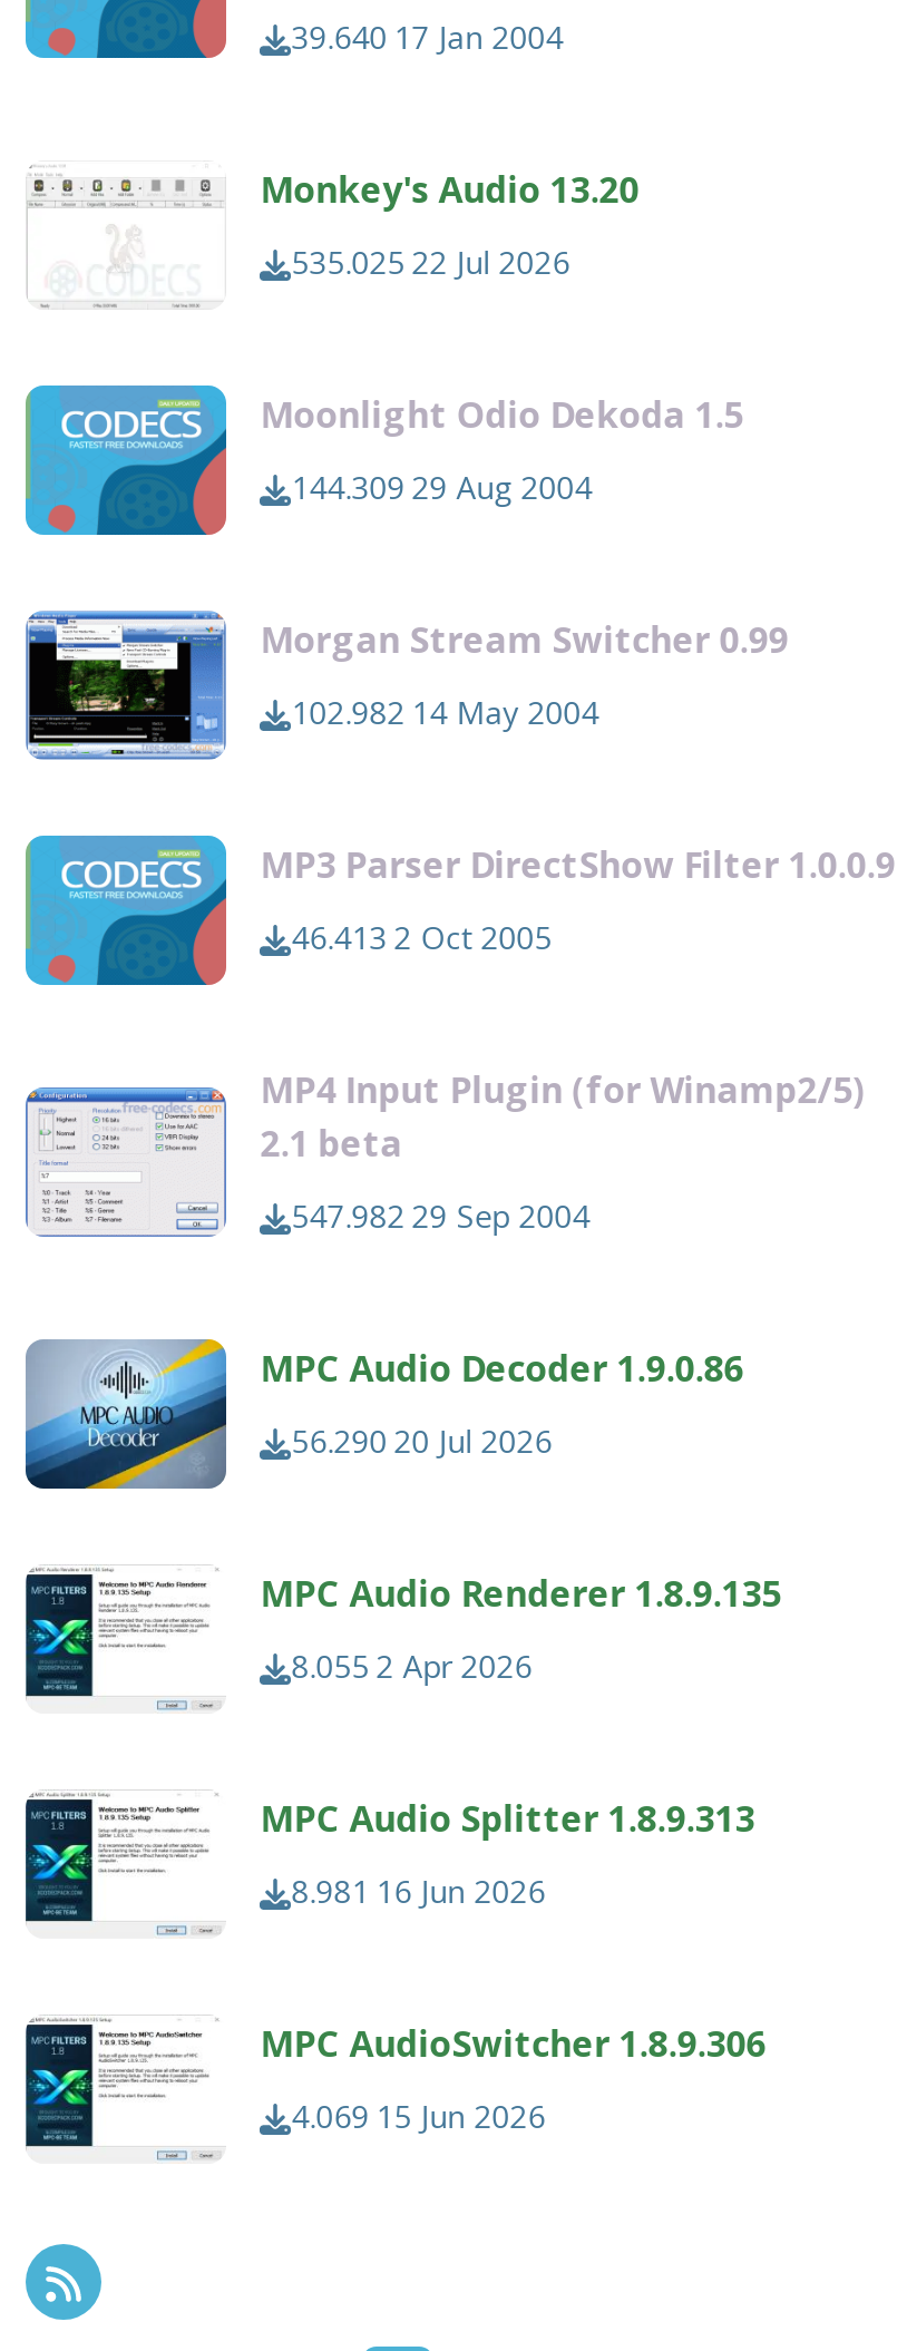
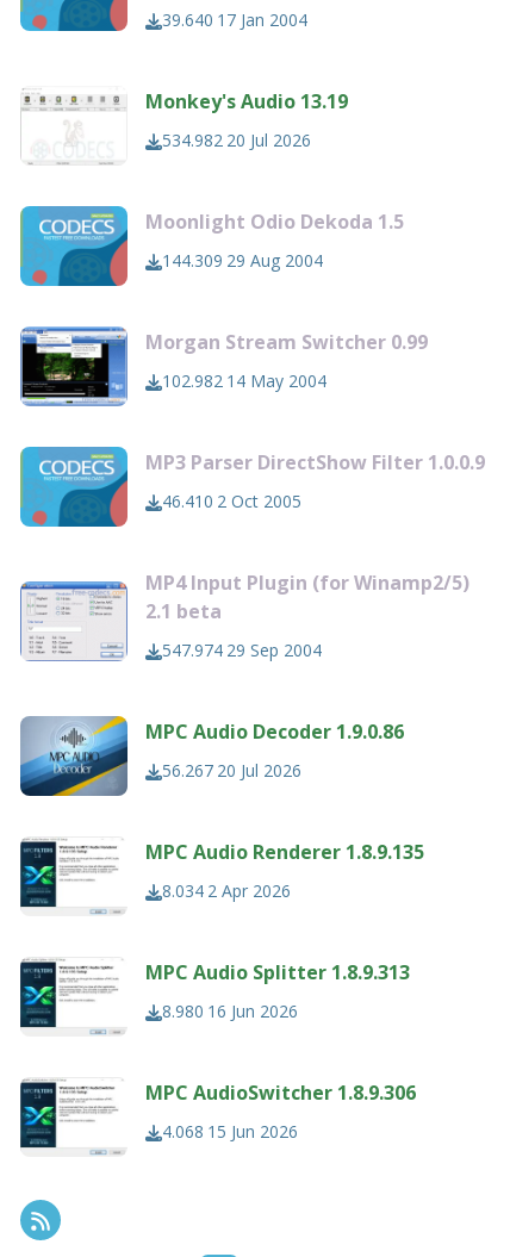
[260,164,639,213] Monkey's Audio 13.20 -> [146,88,348,114] Monkey's Audio 13.19
[291,240,570,283] 535.025 22 Jul 2026 -> [162,128,311,151] 534.982 20 Jul 2026
[291,915,552,958] 46.413 2 Oct 2005 -> [162,489,302,512] 46.410 2 Oct 2005
[291,1194,590,1236] 547.982 29 Sep 2004 -> [162,638,322,661] 547.974 29 Sep 2004
[291,1419,552,1461] 56.290 20 Jul 2026 -> [162,759,302,781] 56.267 20 Jul 2026
[291,1644,532,1686] 8.055 2 Apr 2026 -> [162,879,291,902] 8.034 2 Apr 2026
[291,1869,545,1912] 8.981 16 Jun 2026 -> [162,999,298,1022] 8.980 16 Jun 2026
[291,2094,545,2137] 4.069 15 Jun 2026 -> [162,1120,298,1142] 4.068 15 Jun 2026

